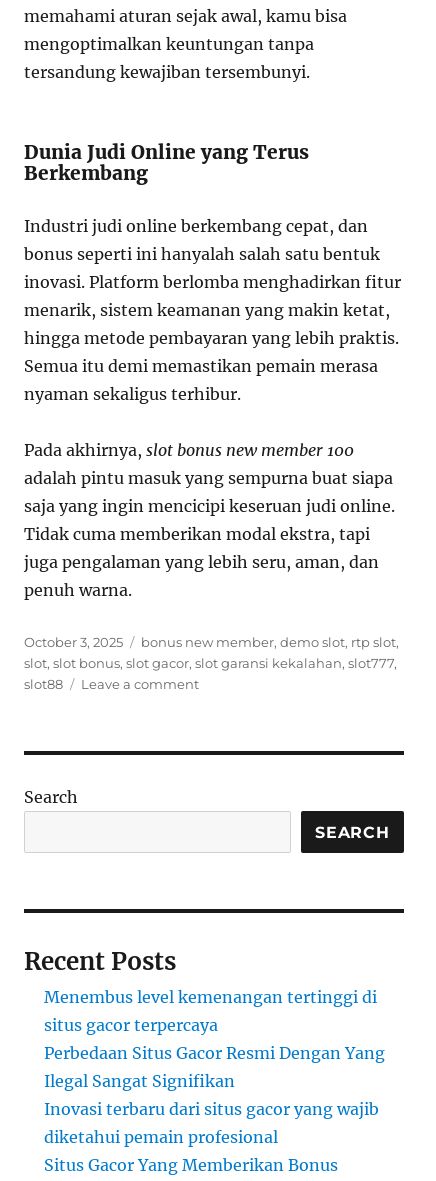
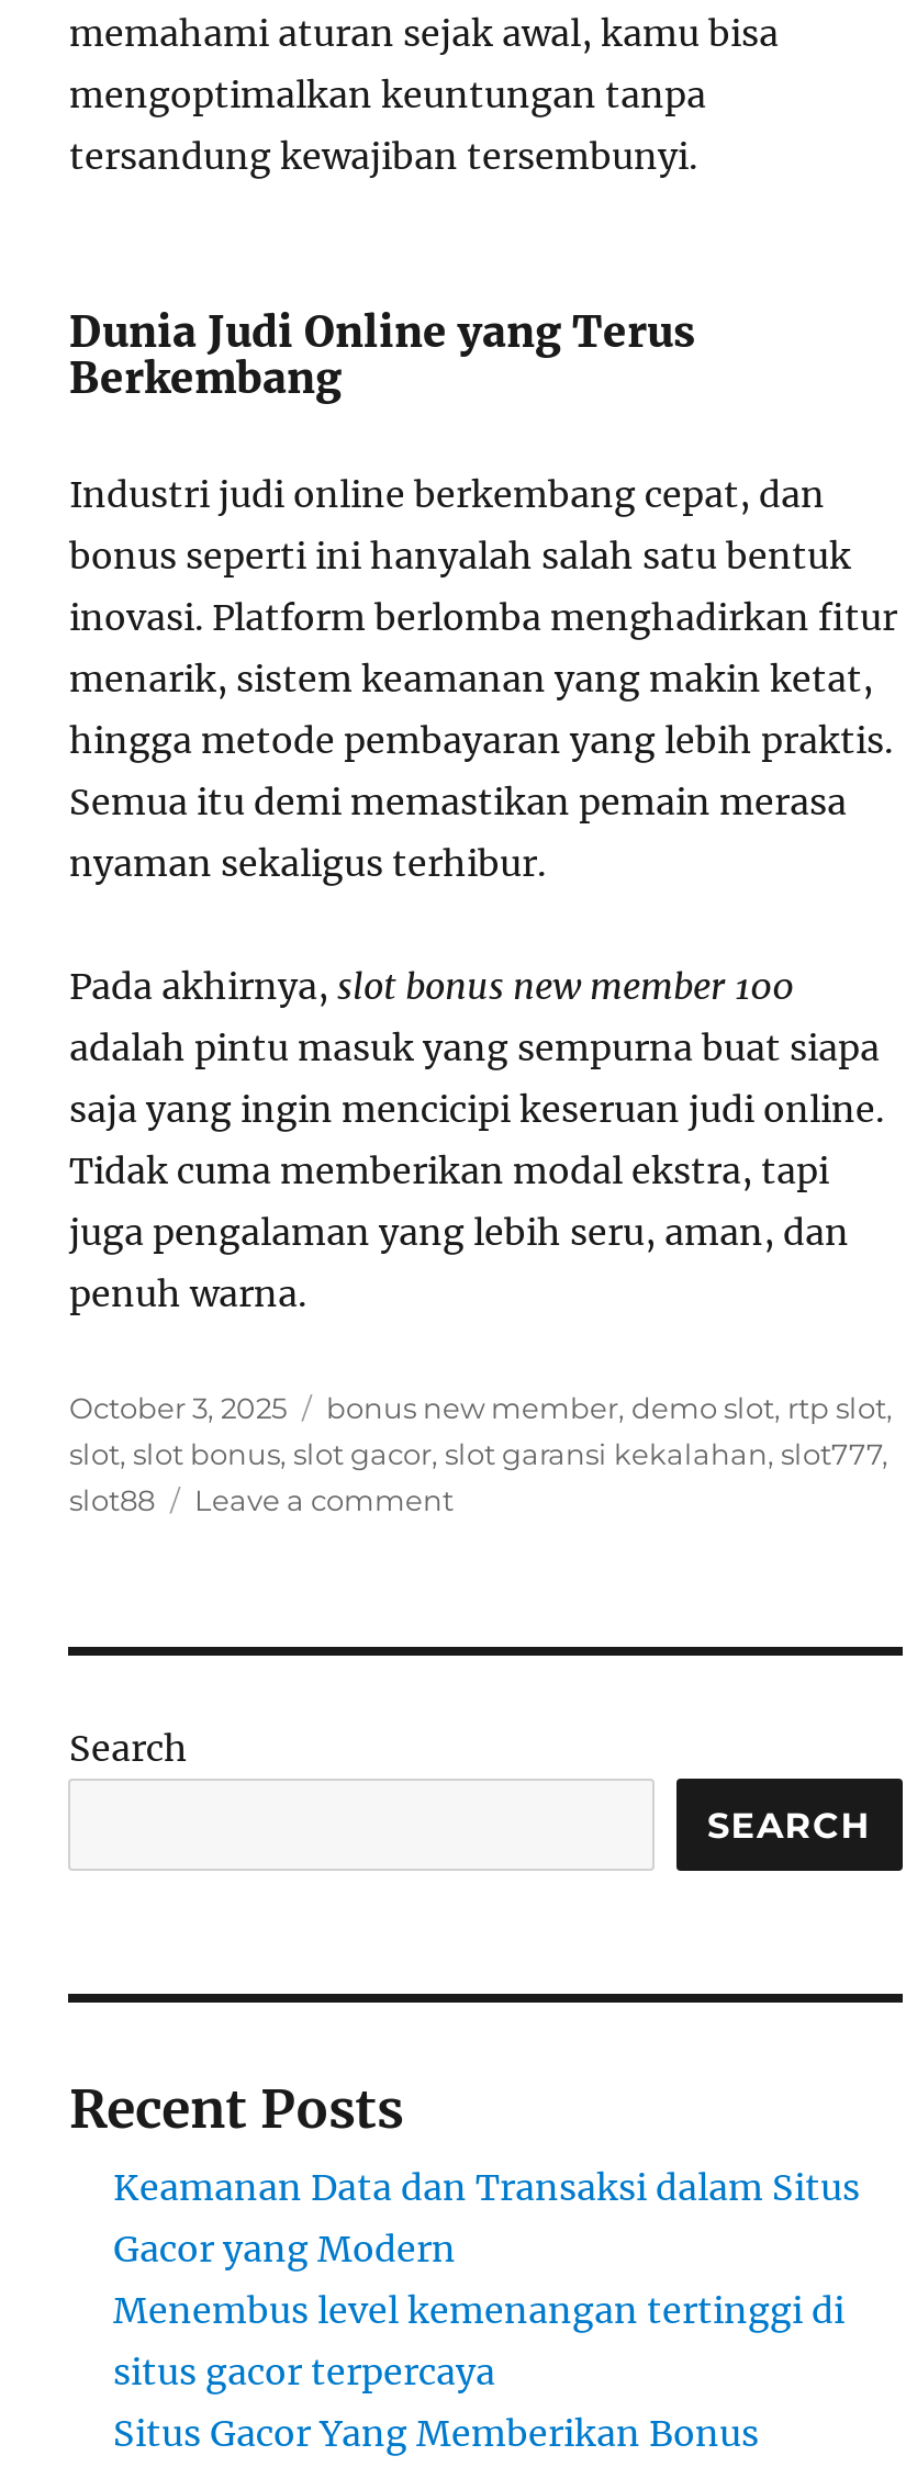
none -> [113,2165,860,2270] Keamanan Data dan Transaksi dalam Situs | Gacor yang Modern
moved [44,987,377,1035] -> [113,2288,845,2393]: Menembus level kemenangan tertinggi di | situs gacor terpercaya
[44,1043,385,1147] Perbedaan Situs Gacor Resmi Dengan Yang | Ilegal Sangat Signifikan | Inovasi terbaru dari situs gacor yang wajib | diketahui pemain profesional -> none

